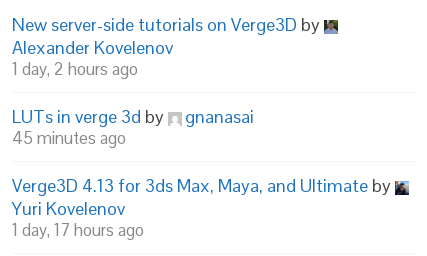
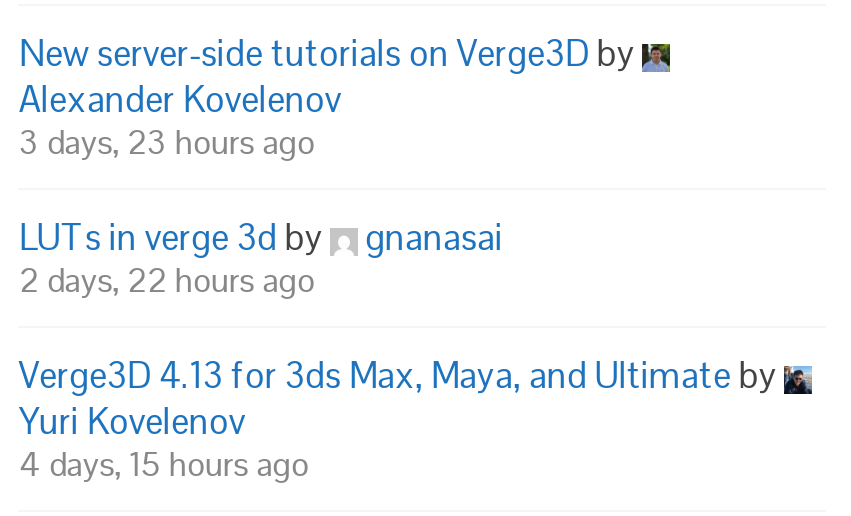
[12,58,138,80] 1 day, 2 hours ago -> [19,120,315,164] 3 days, 23 hours ago
[12,127,126,149] 45 minutes ago -> [19,258,315,302] 2 days, 22 hours ago
[12,219,144,241] 1 day, 17 hours ago -> [19,442,309,486] 4 days, 15 hours ago

